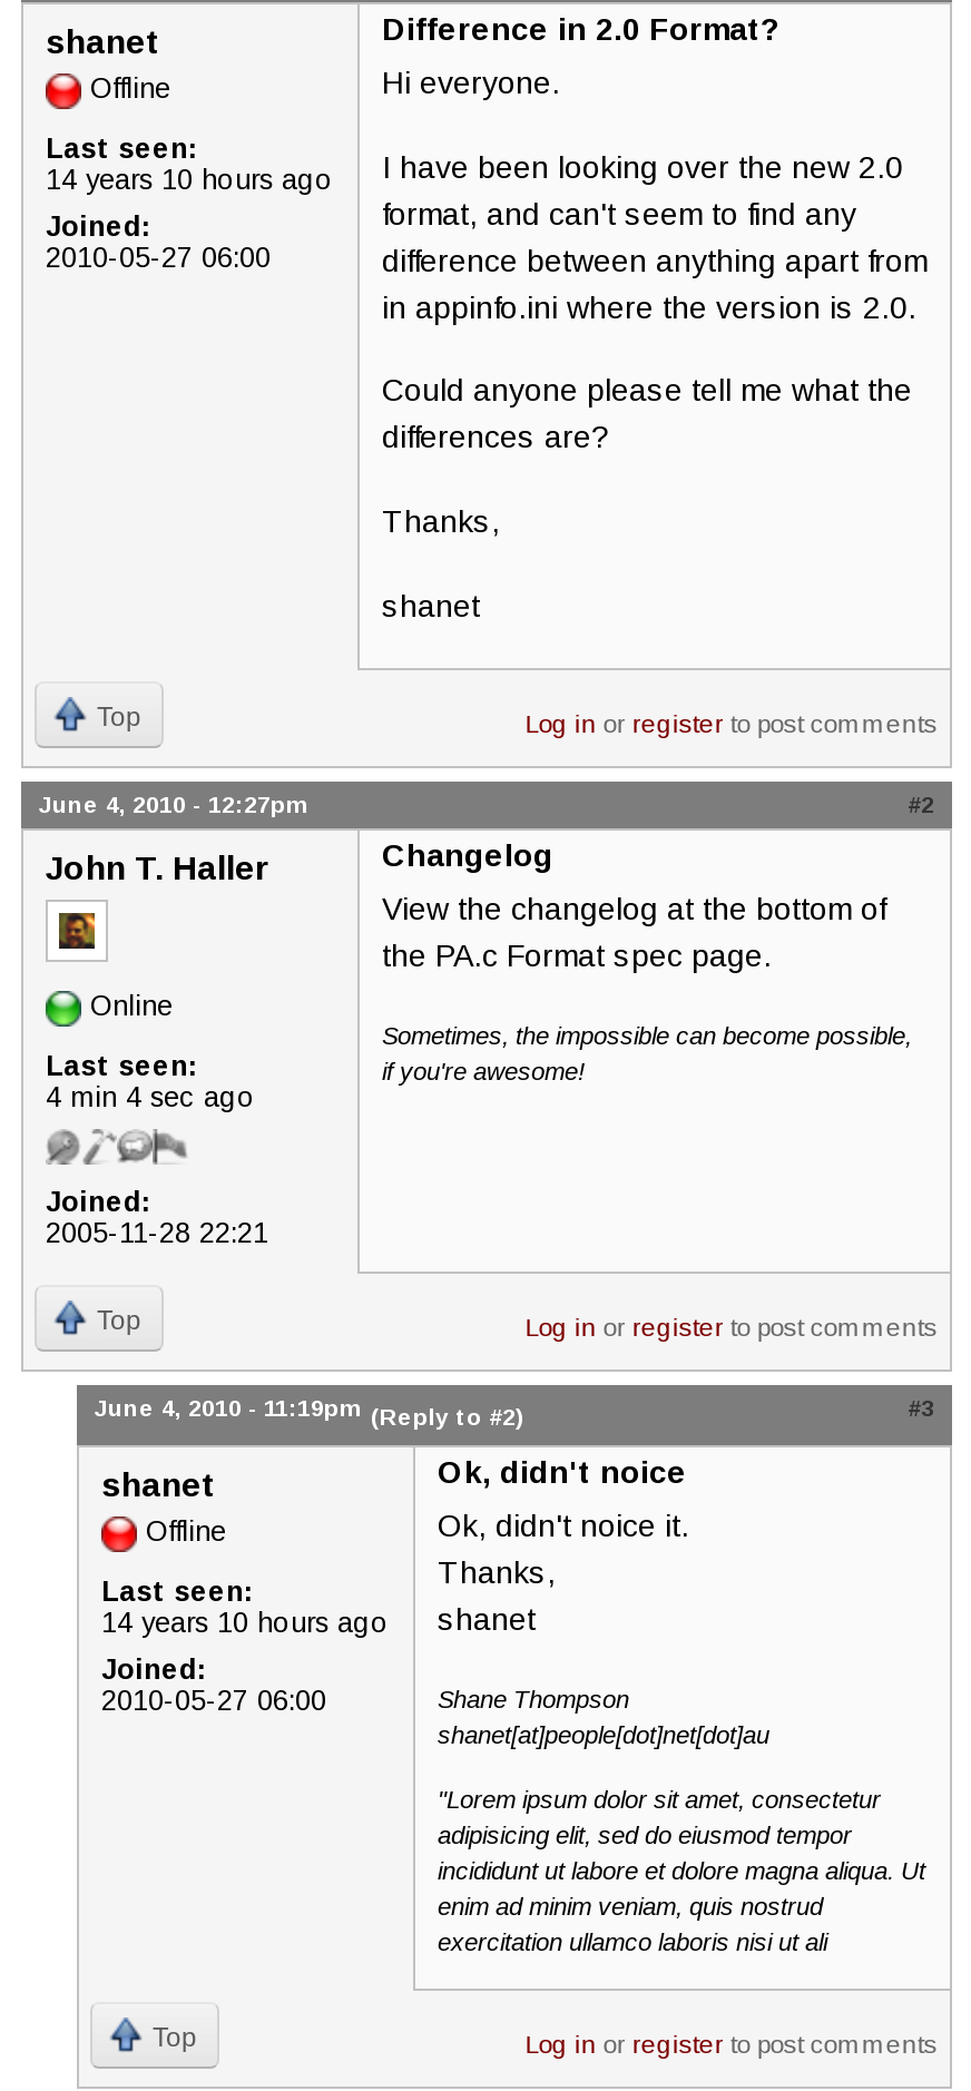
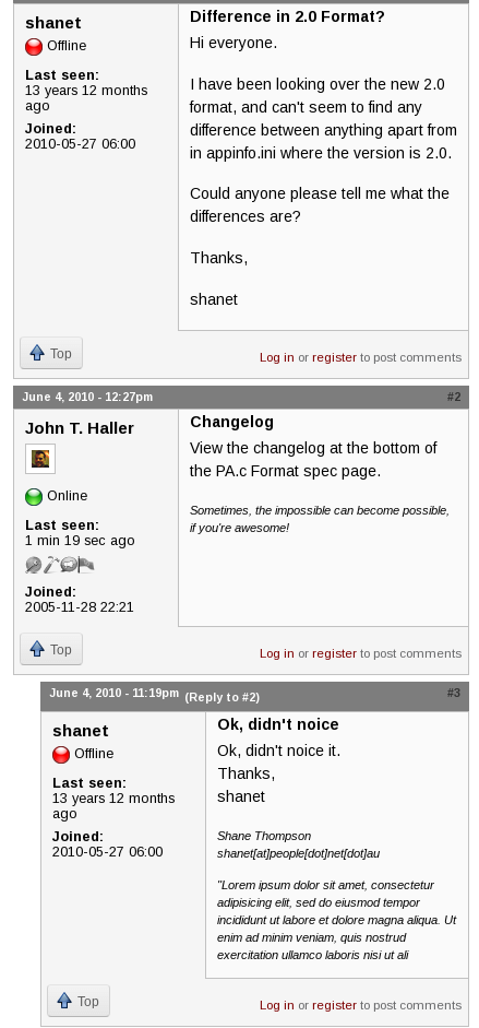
[46,164,333,195] 14 years 10 hours ago -> [25,83,147,113] 13 years 12 months | ago
[46,1082,255,1113] 4 min 4 sec ago -> [25,533,135,548] 1 min 19 sec ago
[101,1607,389,1638] 14 years 10 hours ago -> [52,791,175,821] 13 years 12 months | ago

